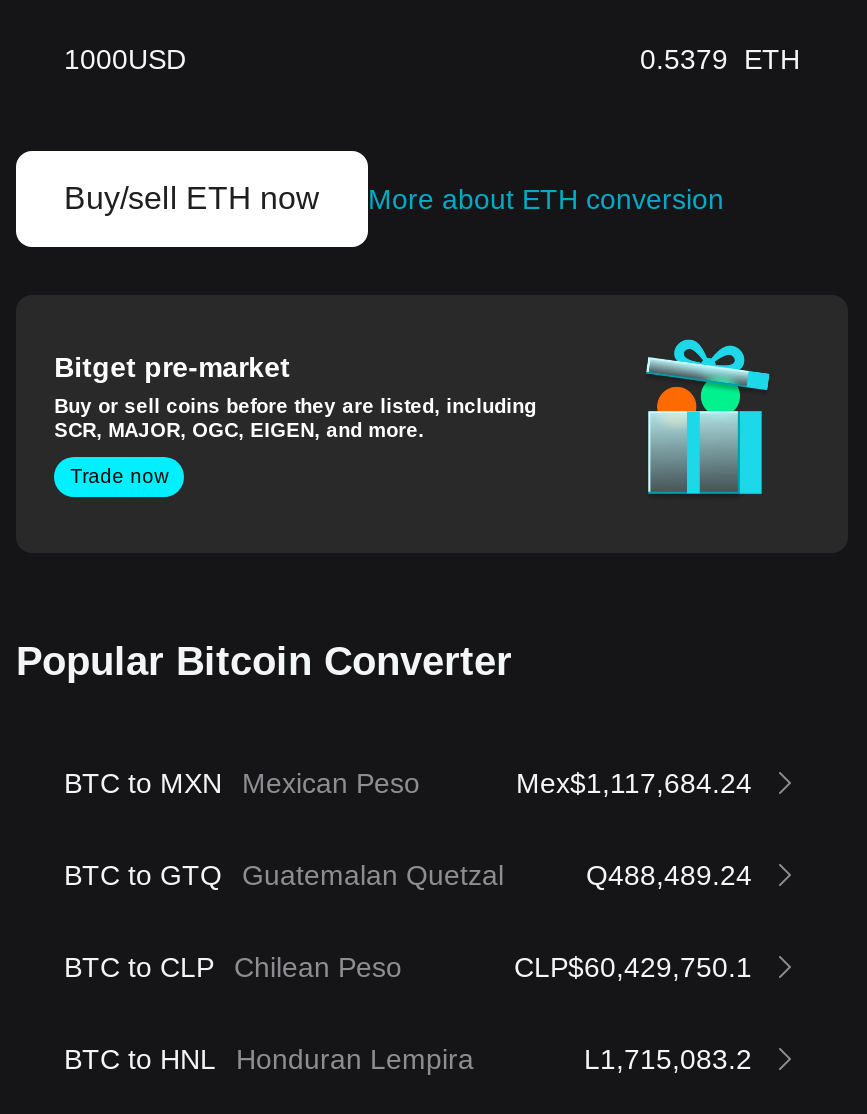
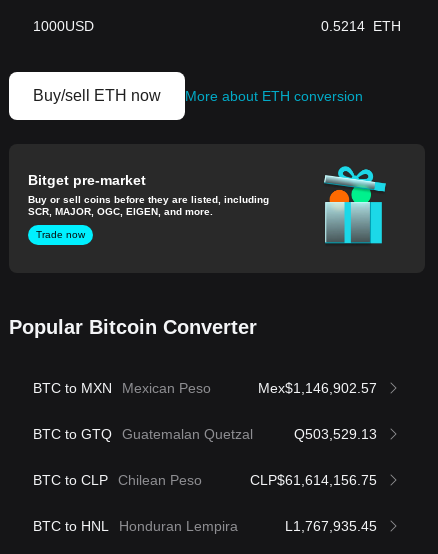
[640,43,800,75] 0.5379 ETH -> [321,18,401,34] 0.5214 ETH
[516,767,752,799] Mex$1,117,684.24 -> [258,380,377,396] Mex$1,146,902.57
[586,859,752,891] Q488,489.24 -> [294,426,377,442] Q503,529.13
[514,951,752,983] CLP$60,429,750.1 -> [250,472,377,488] CLP$61,614,156.75
[584,1043,752,1075] L1,715,083.2 -> [285,518,377,534] L1,767,935.45

